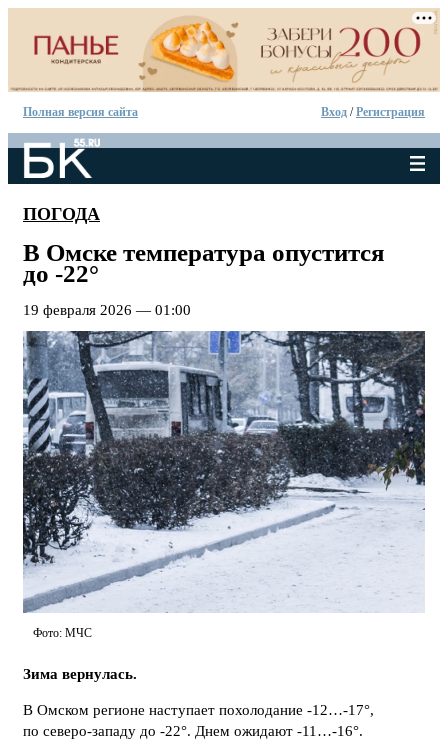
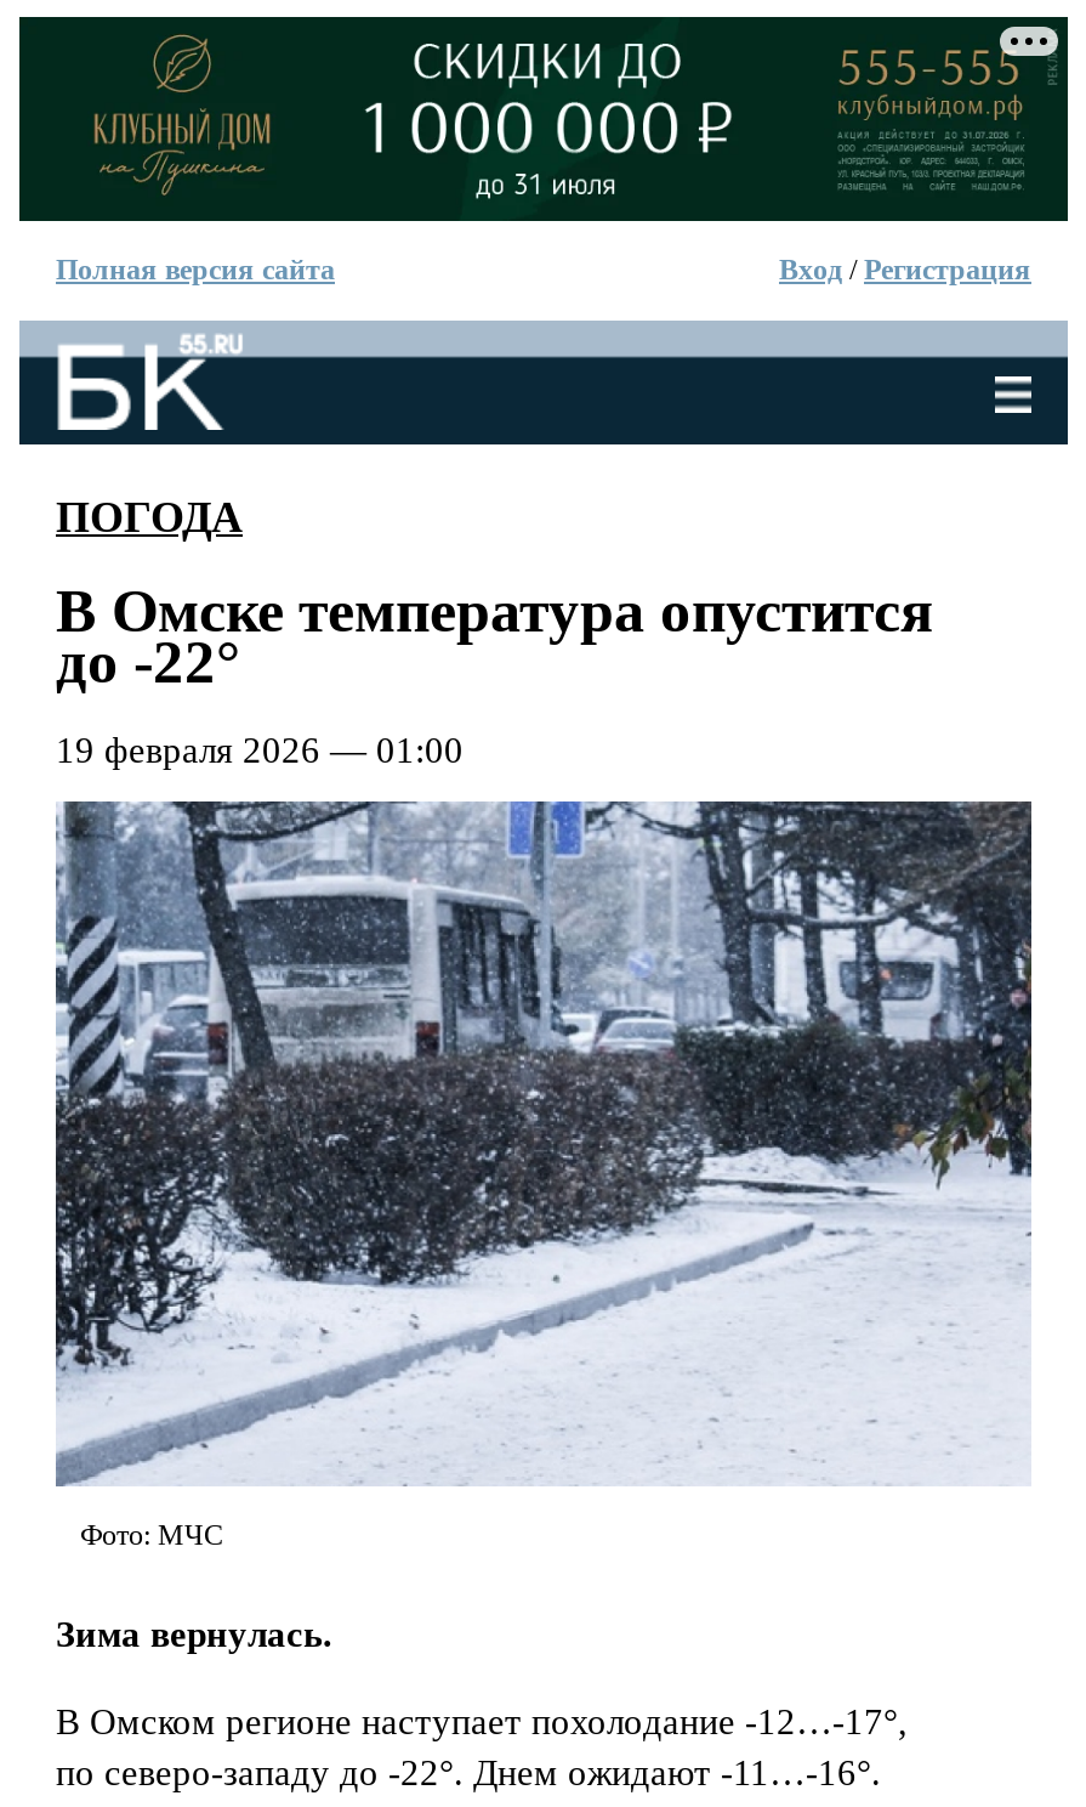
[8,8,440,92] [image] -> [17,15,1070,223] [image]

